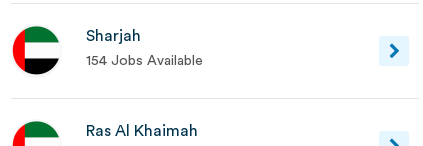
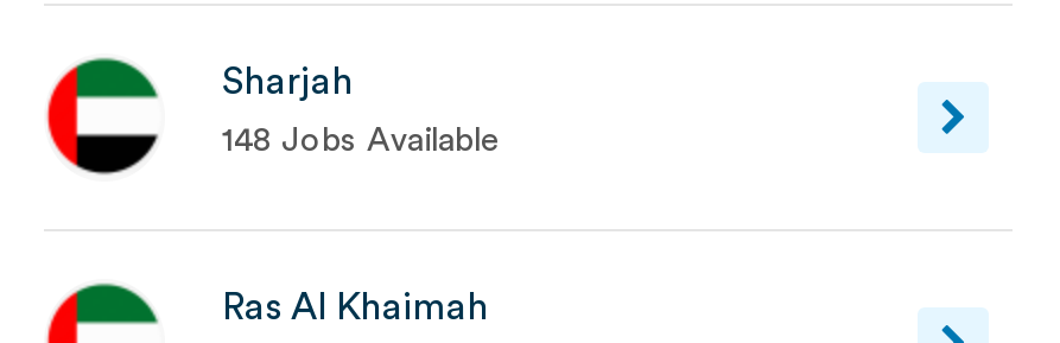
[86,54,203,68] 154 Jobs Available -> [222,125,500,158] 148 Jobs Available

